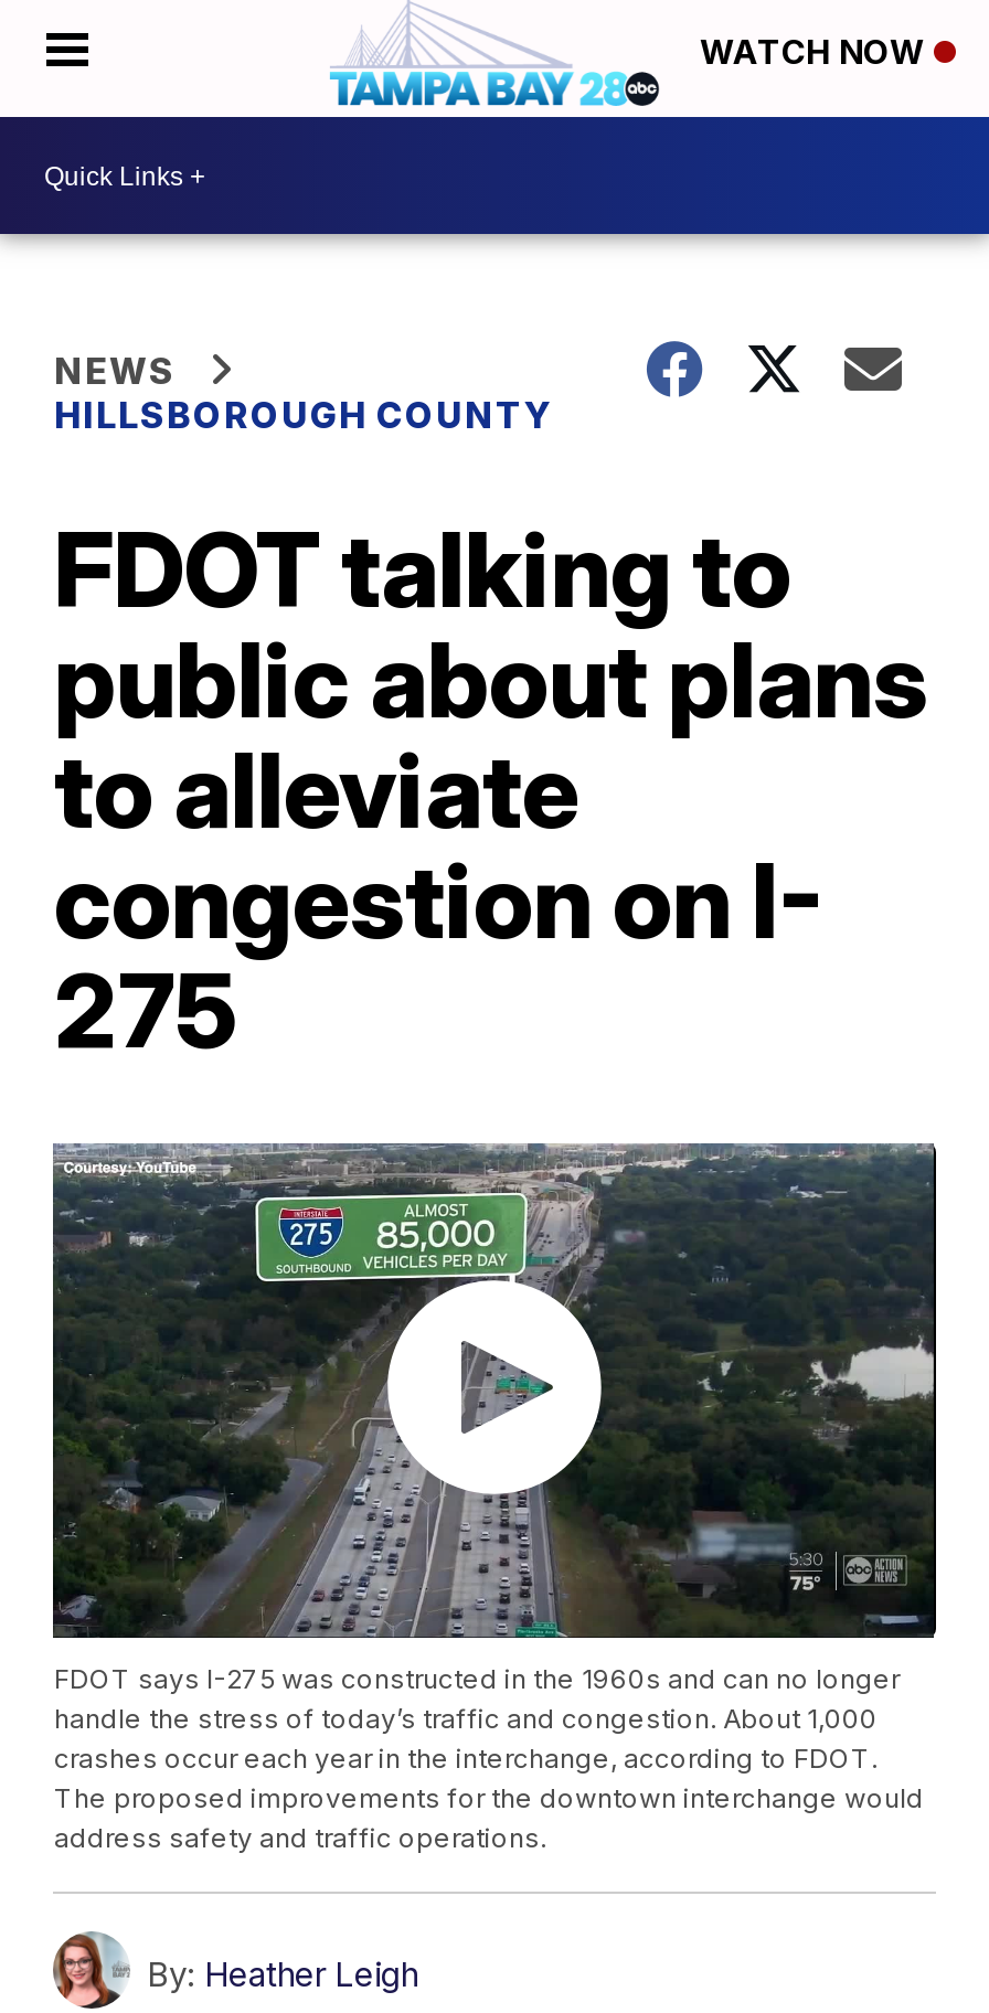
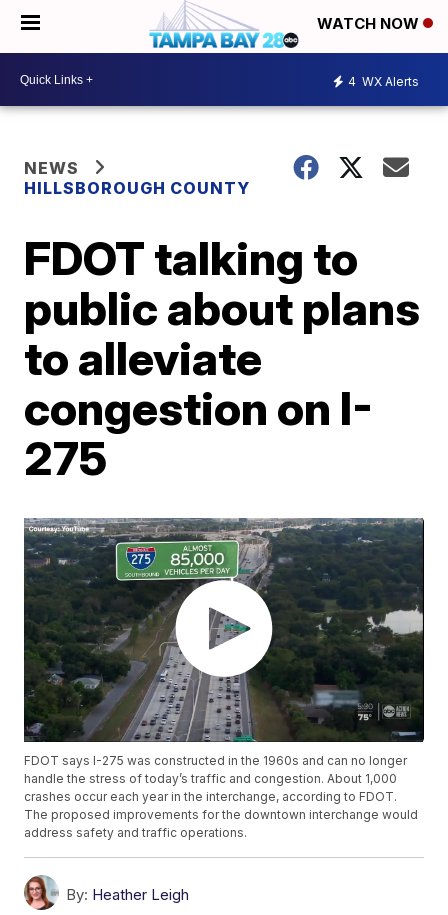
none -> [348,73,419,88] 4 WX Alerts

